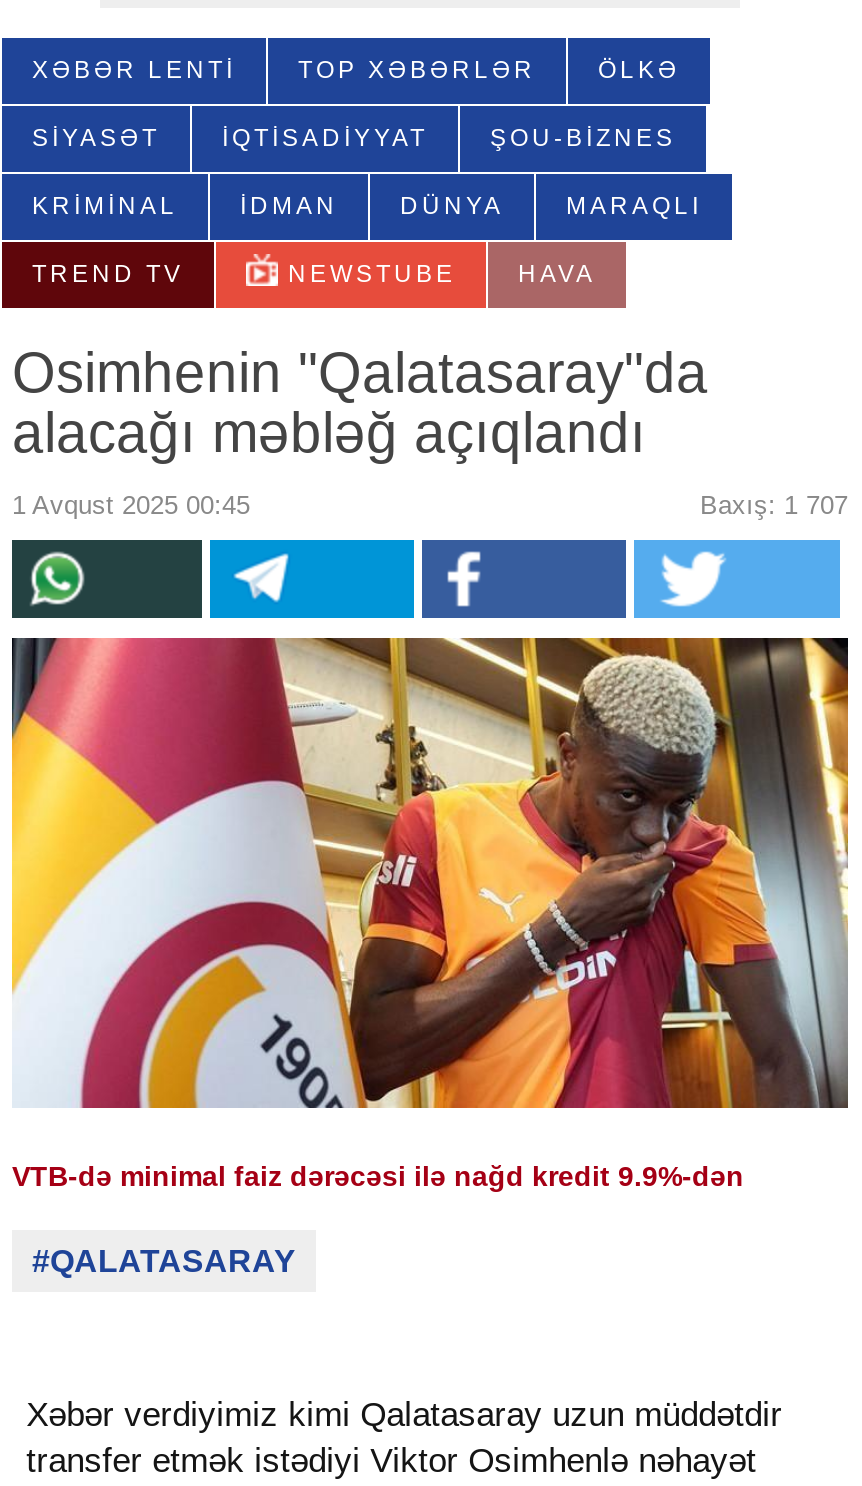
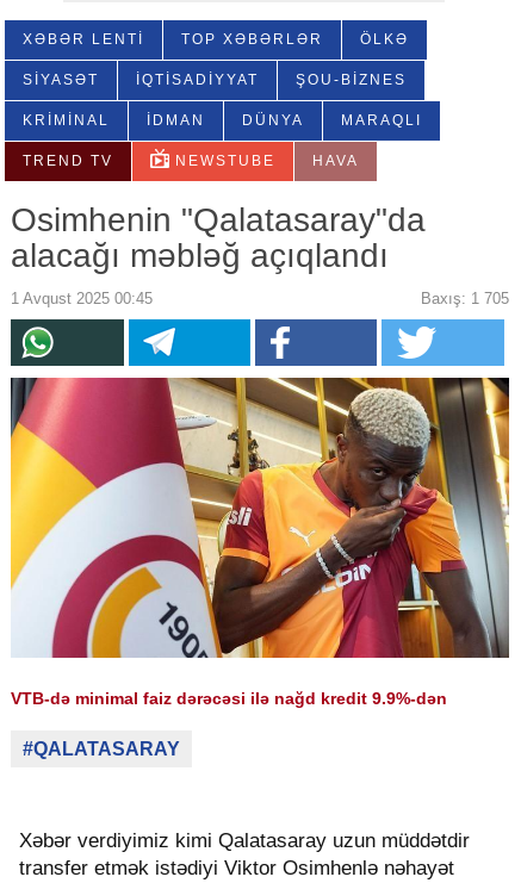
[700,490,848,520] Baxış: 1 707 -> [421,290,509,307] Baxış: 1 705

